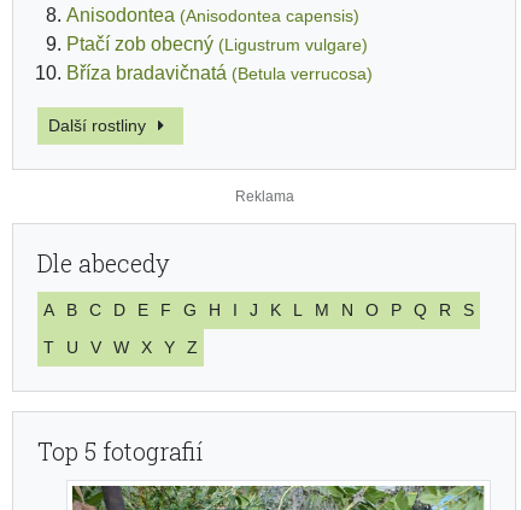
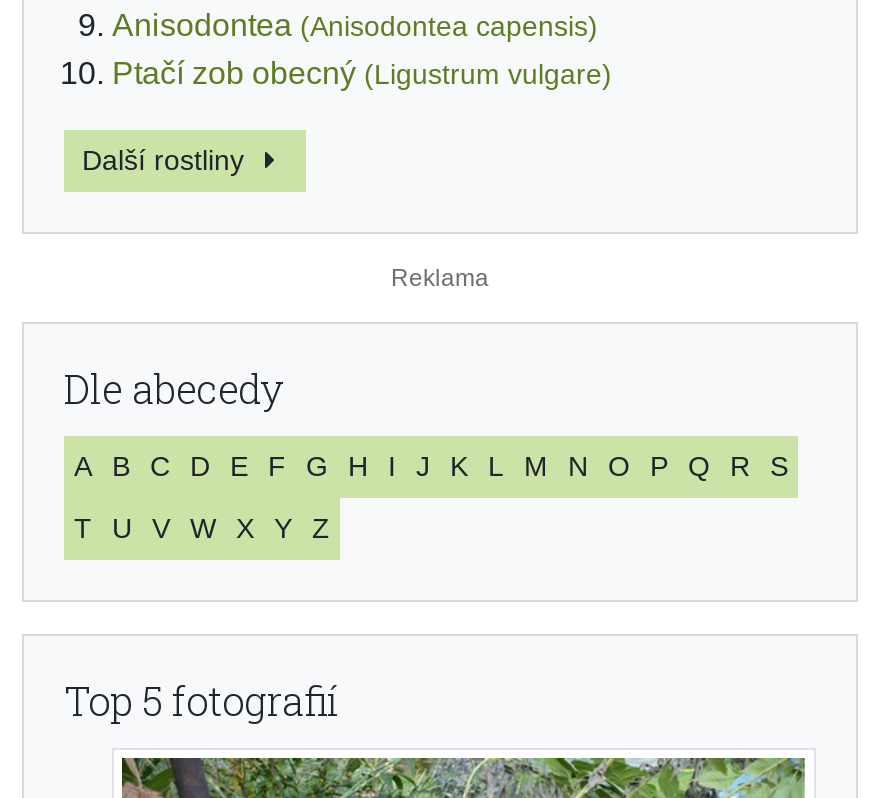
[66,63,373,84] Bříza bradavičnatá (Betula verrucosa) -> none

